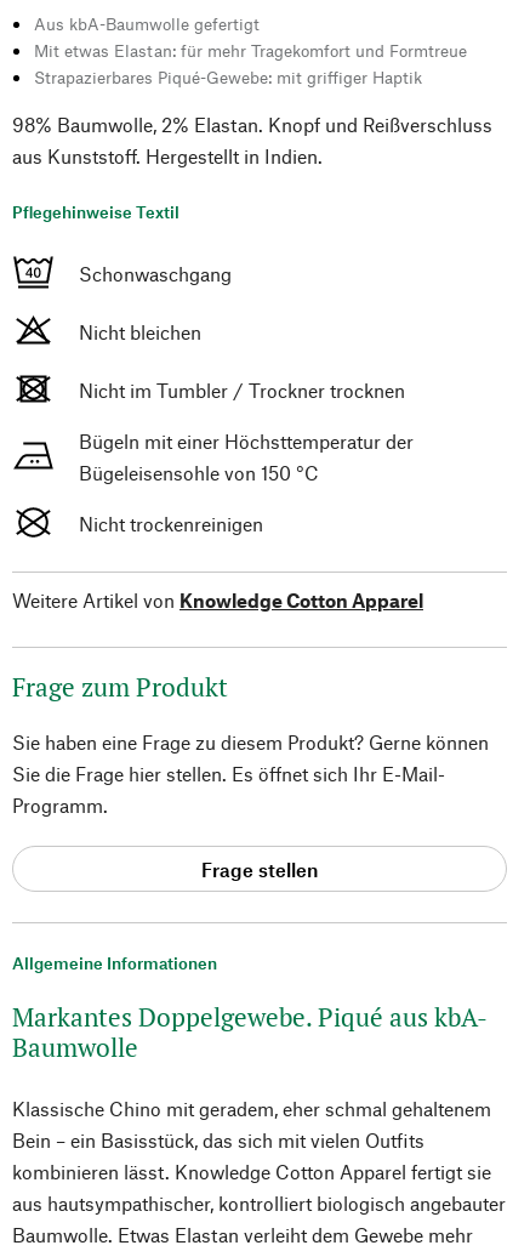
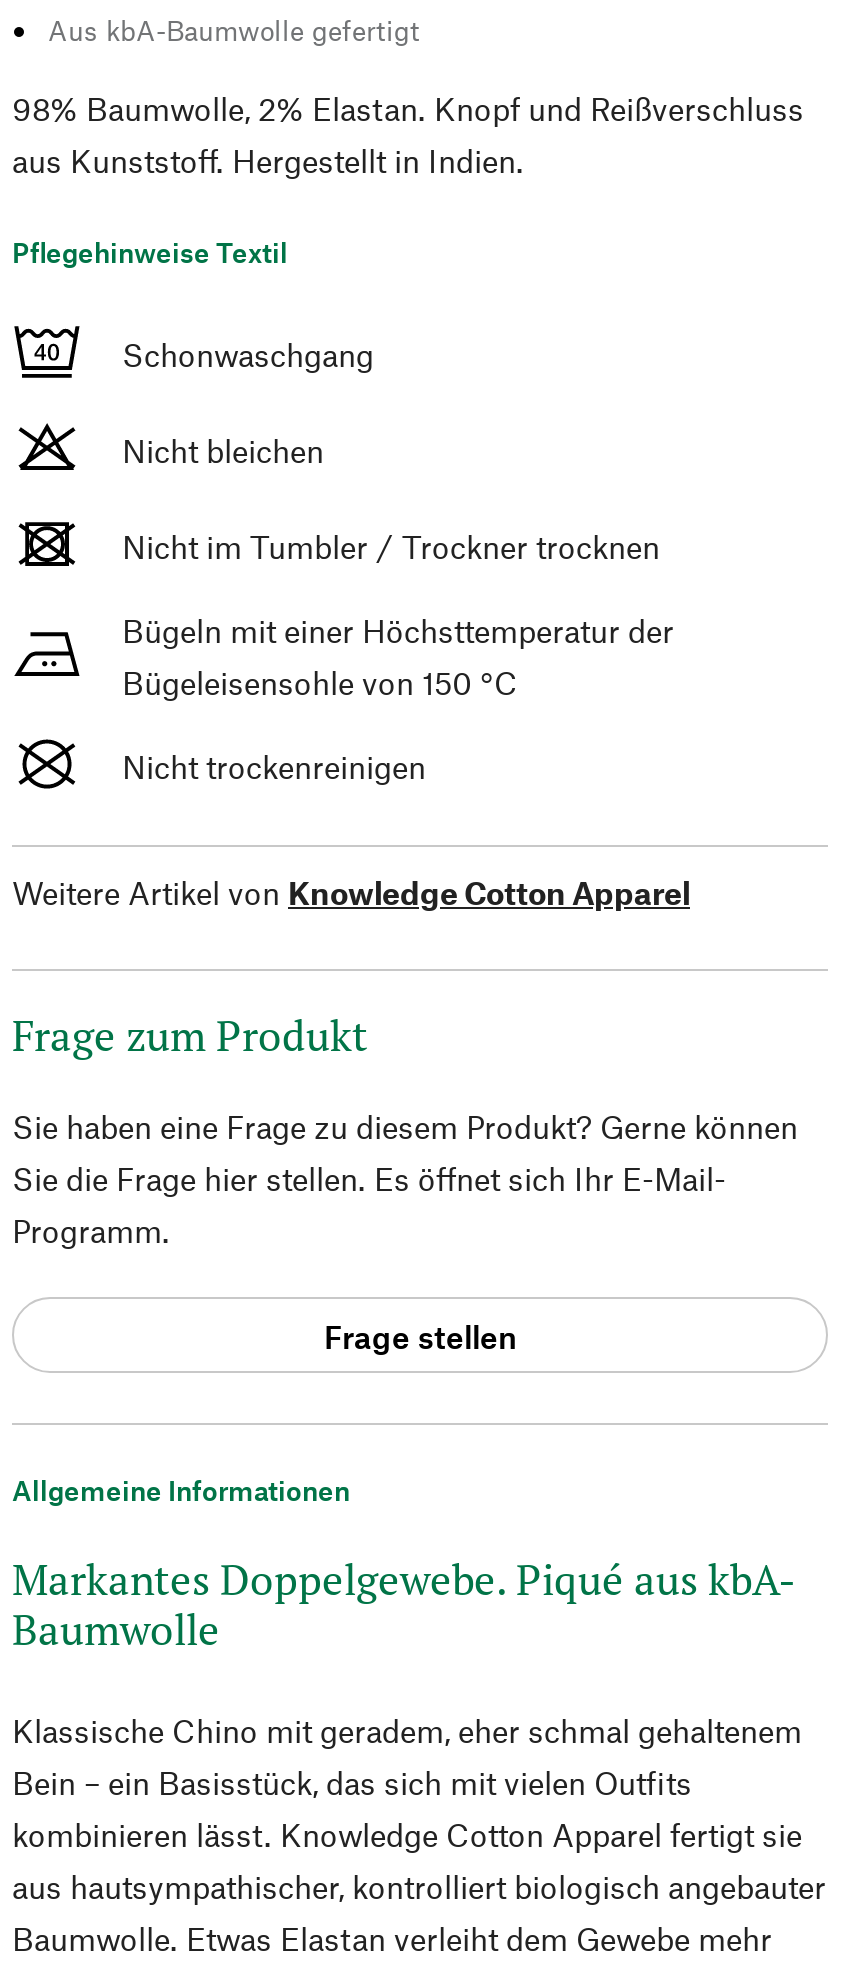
[34,40,467,87] Mit etwas Elastan: für mehr Tragekomfort und Formtreue | Strapazierbares Piqué-Gewebe: mit griffiger Haptik -> none

